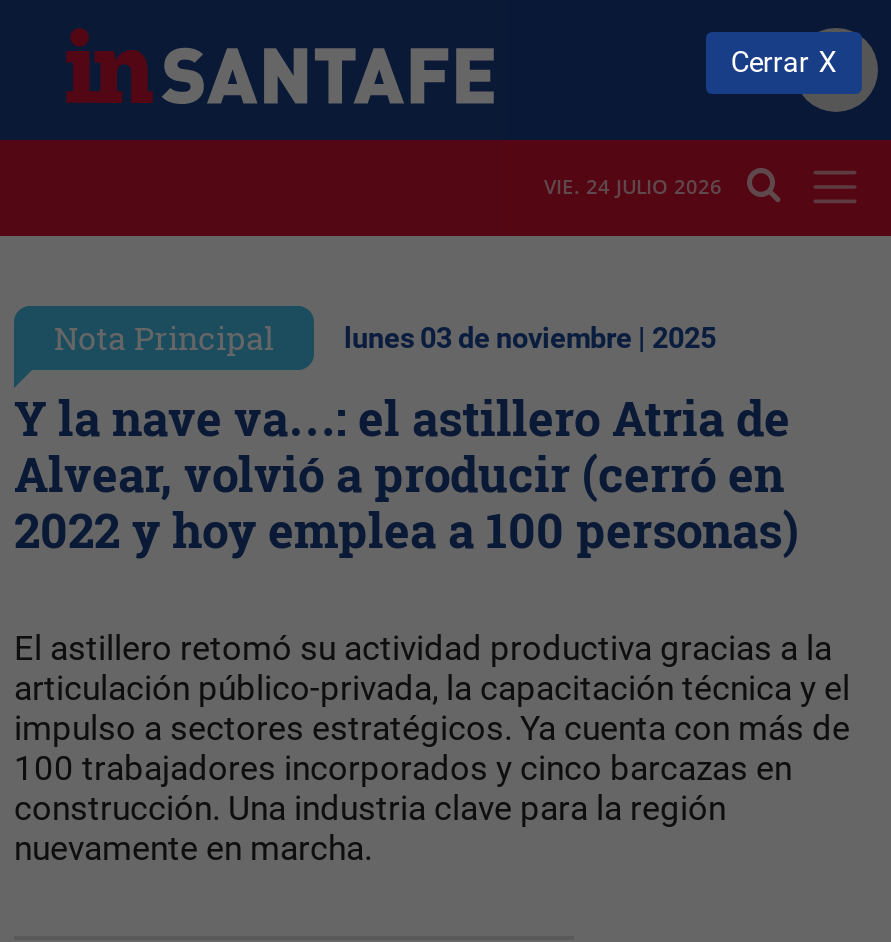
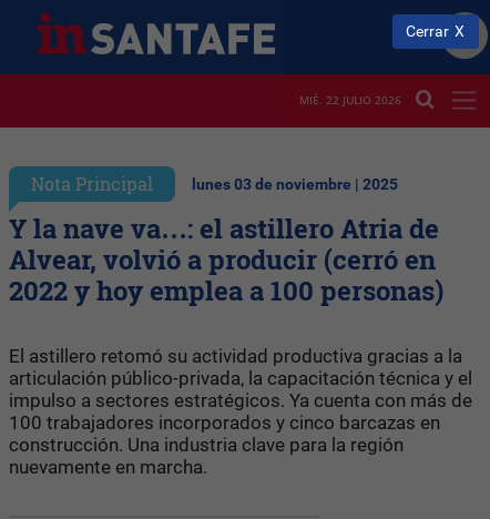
[544,173,722,201] VIE. 24 JULIO 2026 -> [299,92,401,108] MIÉ. 22 JULIO 2026

